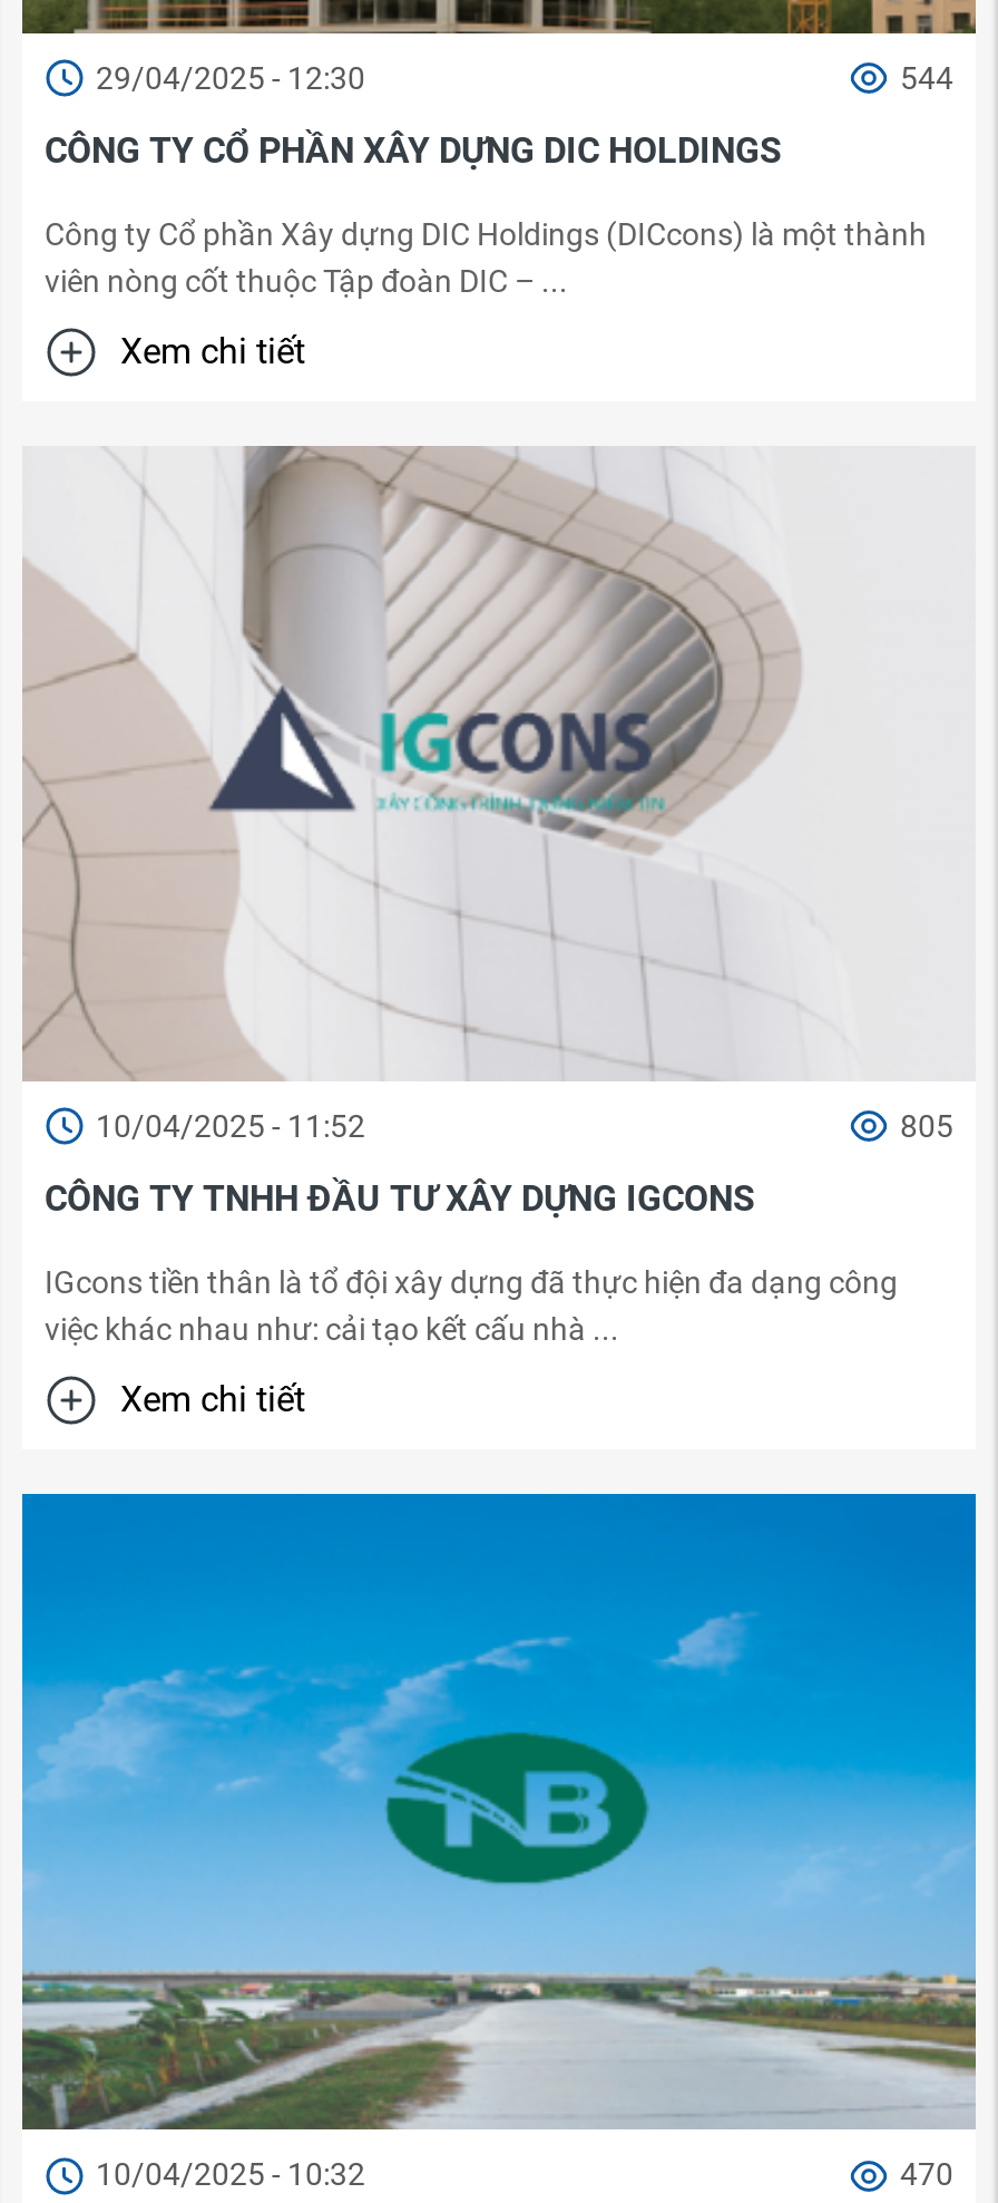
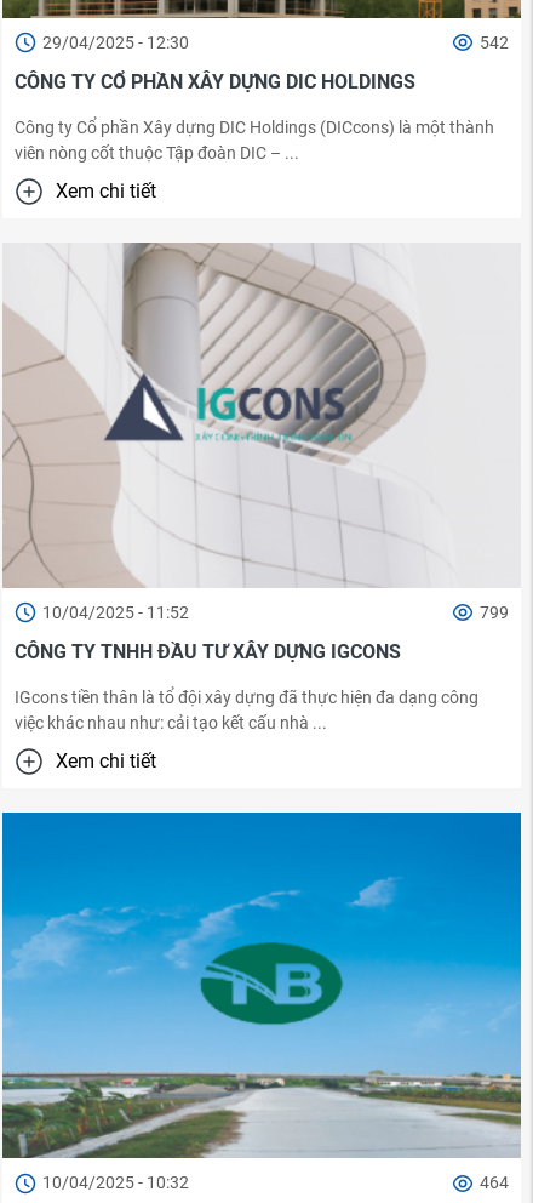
[900,60,953,95] 544 -> [480,32,509,52] 542
[900,1108,953,1144] 805 -> [480,603,509,622] 799
[900,2157,953,2192] 470 -> [480,1173,509,1192] 464

